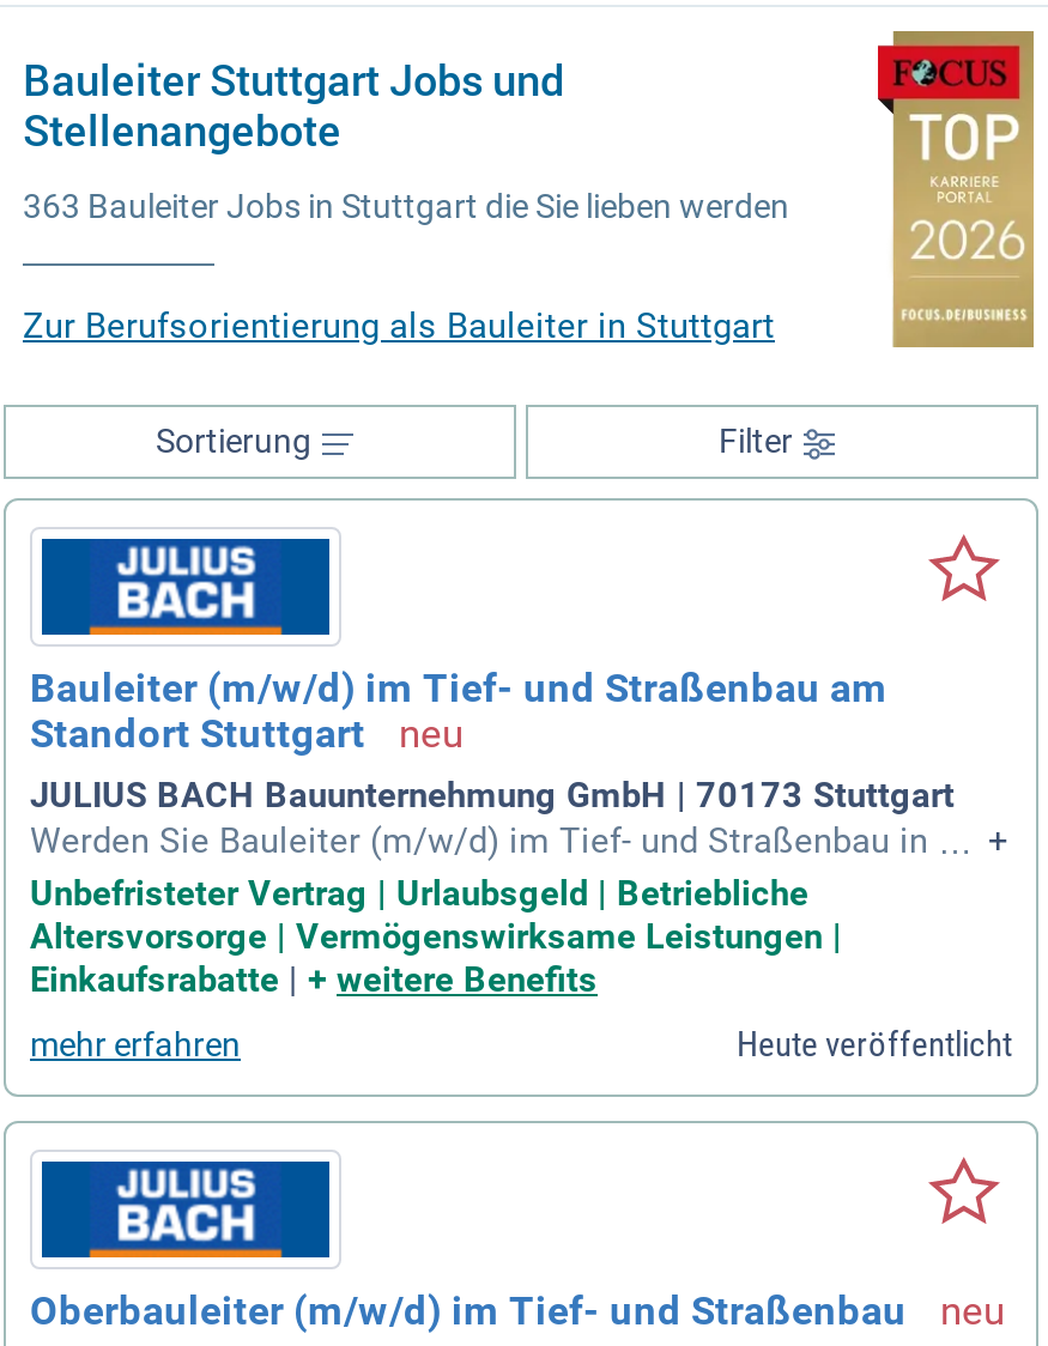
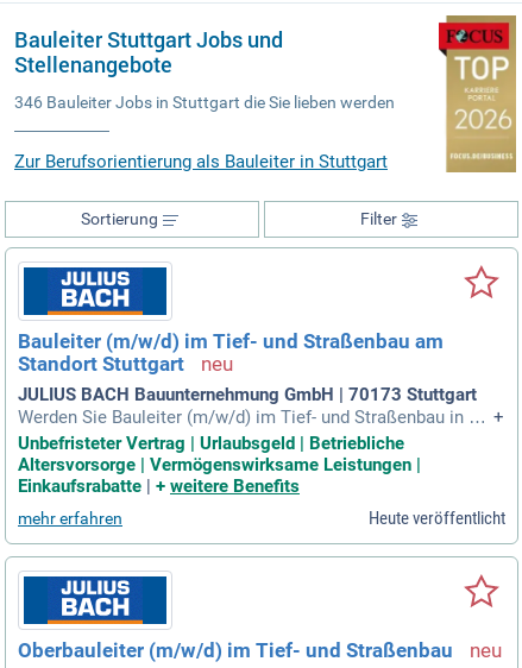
[23,188,789,226] 363 Bauleiter Jobs in Stuttgart die Sie lieben werden -> [14,93,395,112] 346 Bauleiter Jobs in Stuttgart die Sie lieben werden

